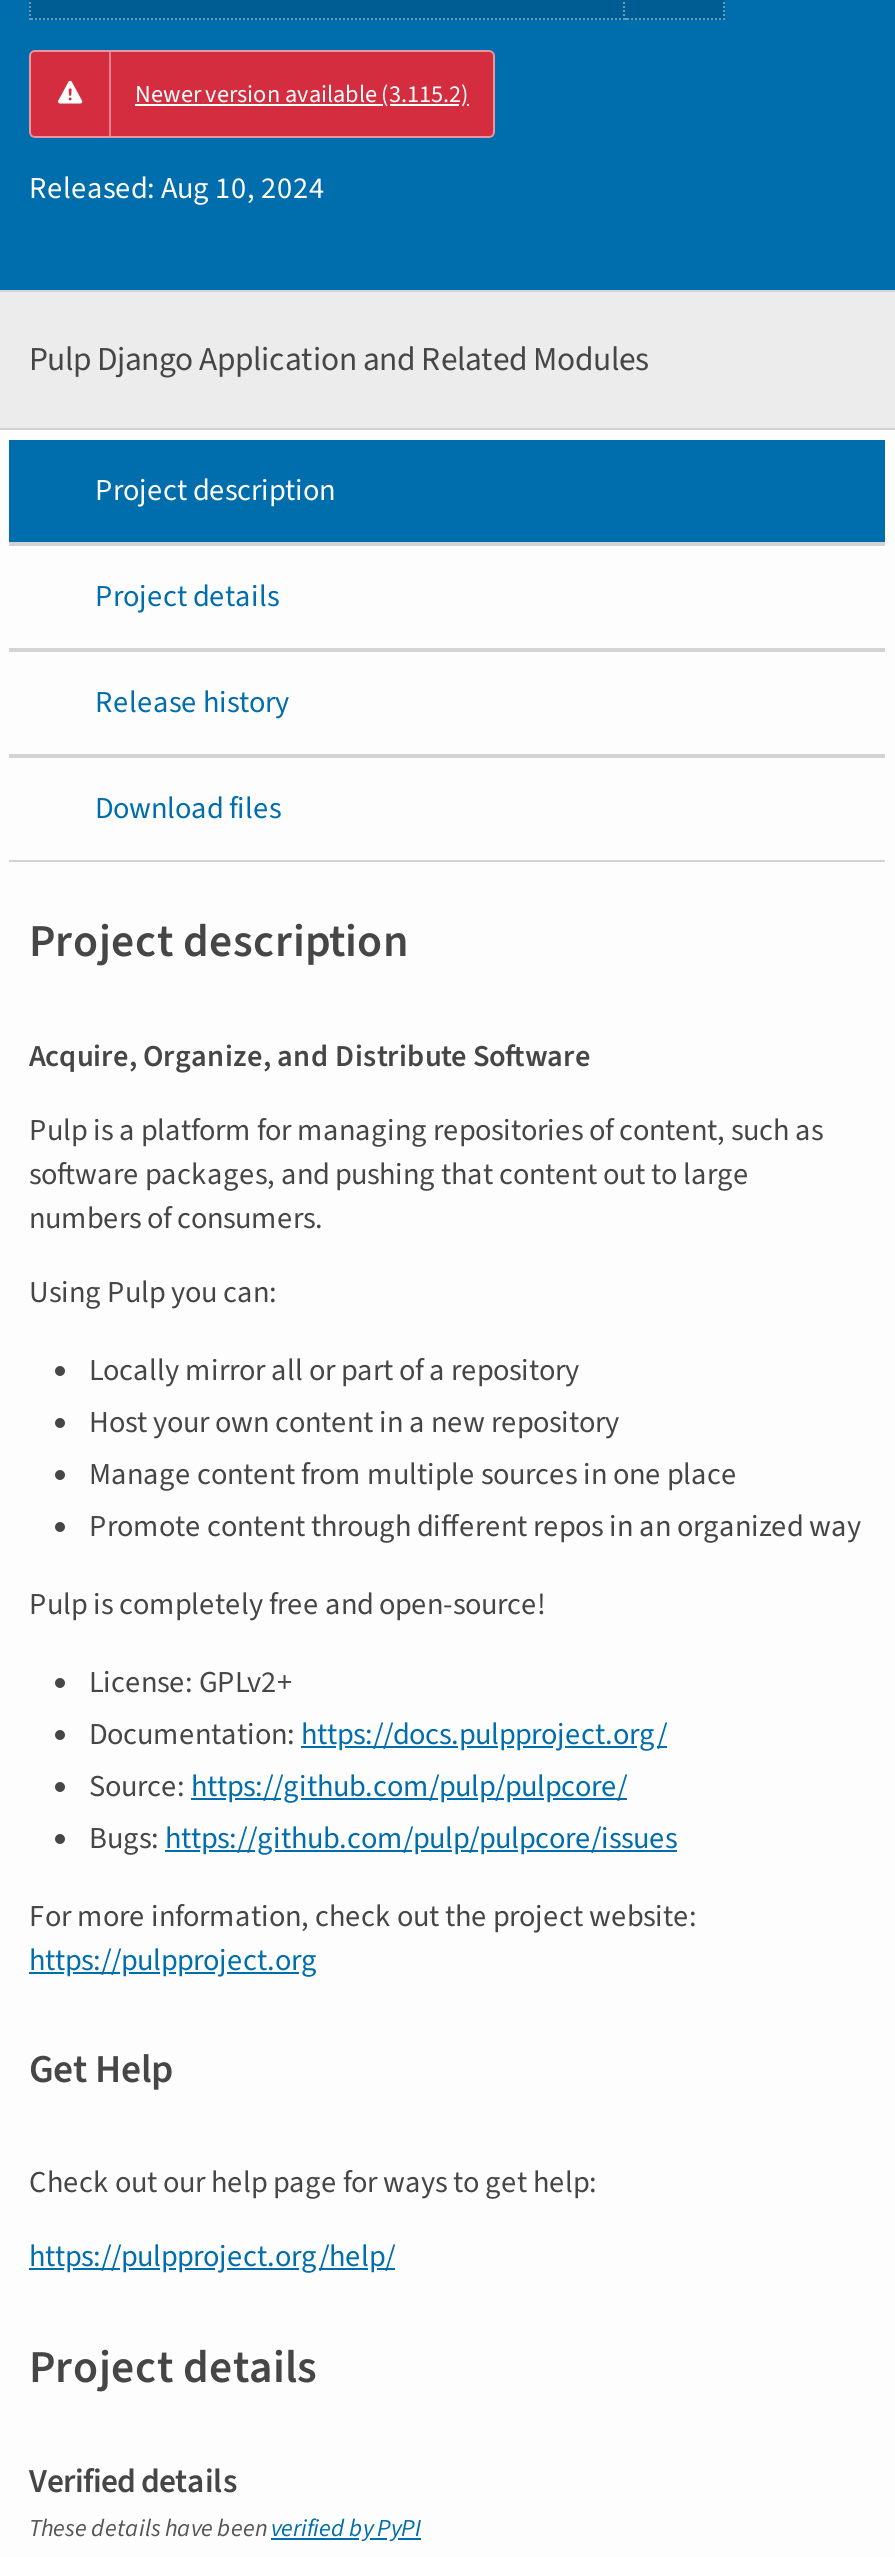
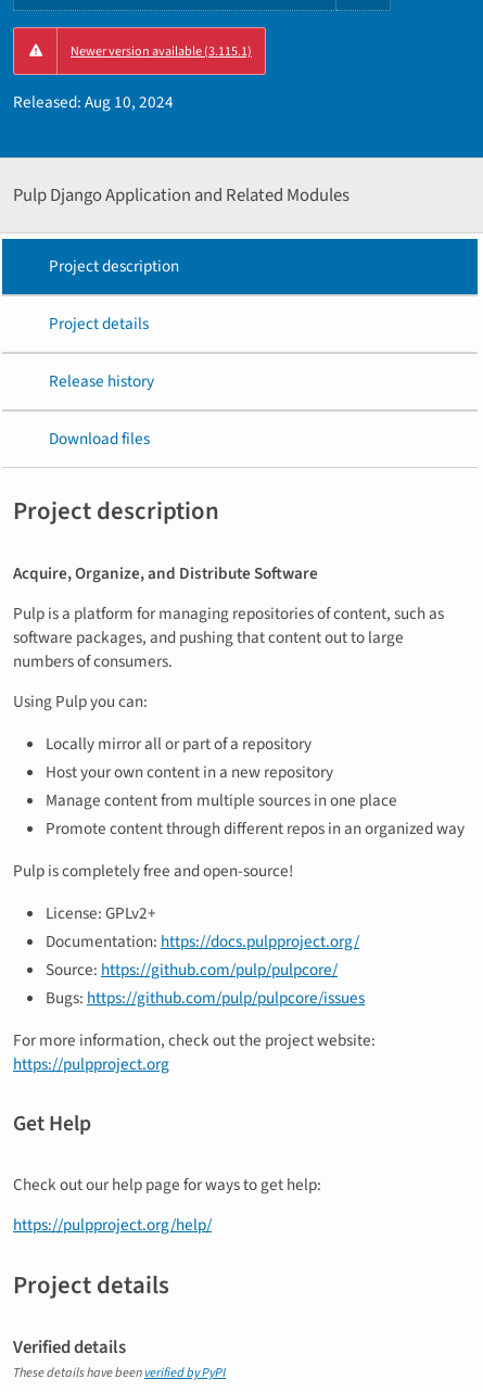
[135,77,469,111] Newer version available (3.115.2) -> [71,42,252,60] Newer version available (3.115.1)

